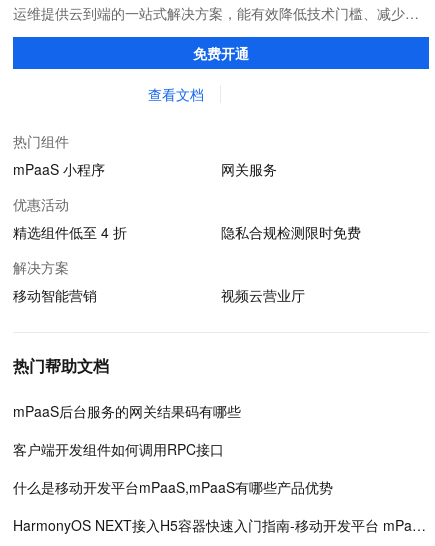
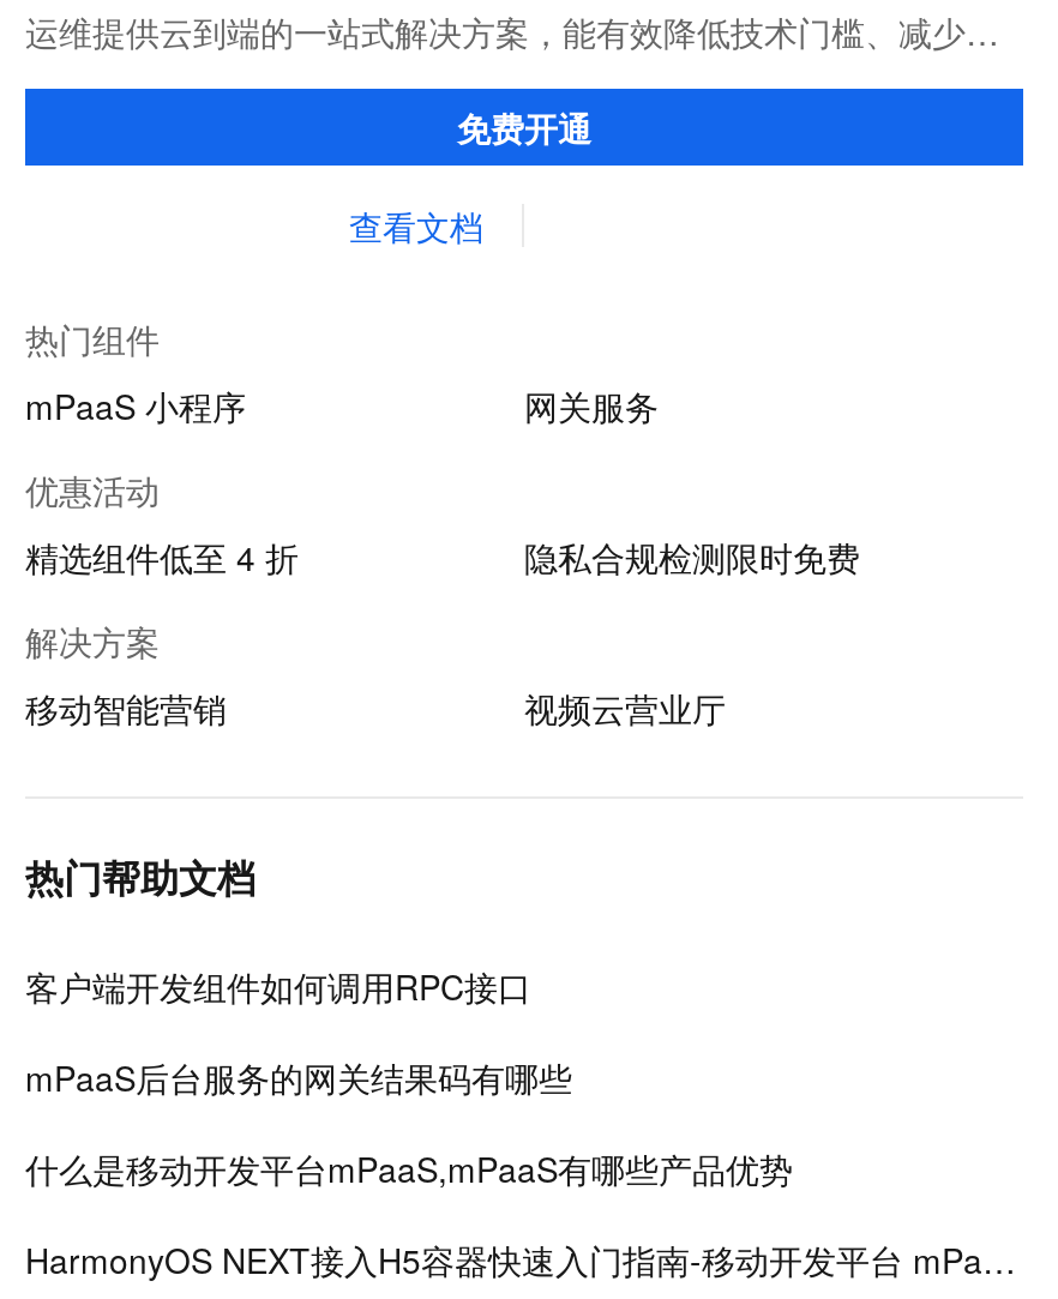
moved [13,401,241,421] -> [25,1053,572,1101]: mPaaS后台服务的网关结果码有哪些
moved [13,439,224,459] -> [25,962,531,1010]: 客户端开发组件如何调用RPC接口

